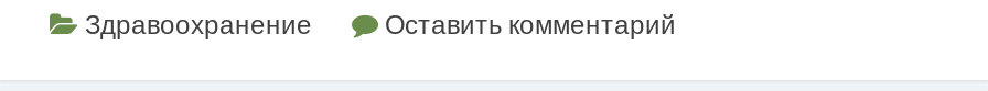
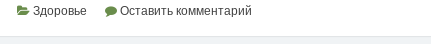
[85,10,312,41] Здравоохранение -> [32,4,86,18] Здоровье

